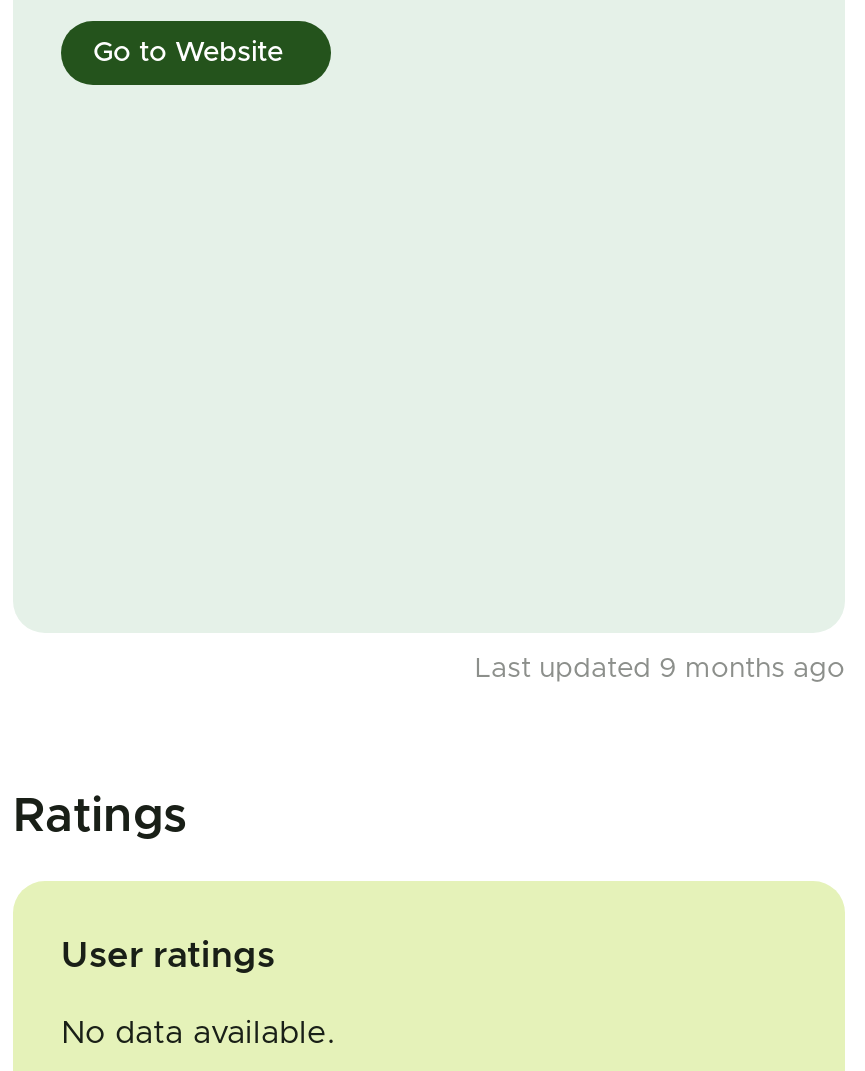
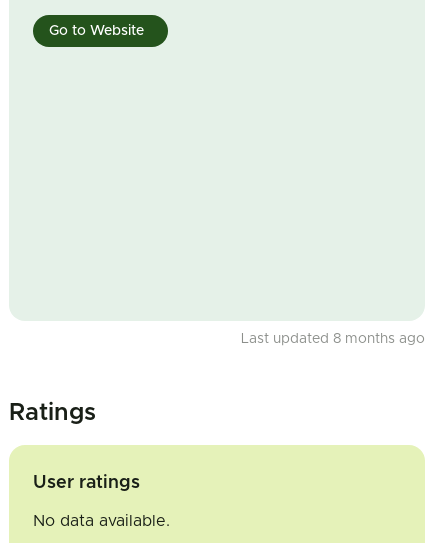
[475,655,845,683] Last updated 9 months ago -> [241,332,425,346] Last updated 8 months ago

